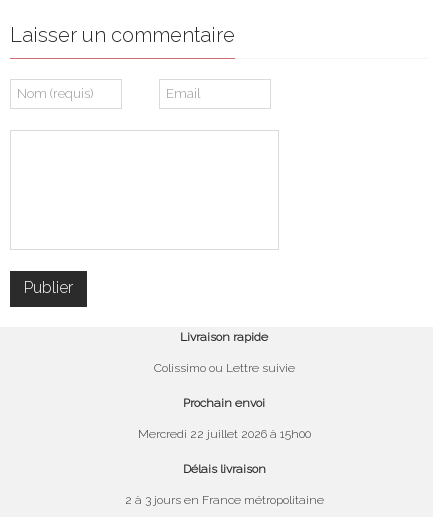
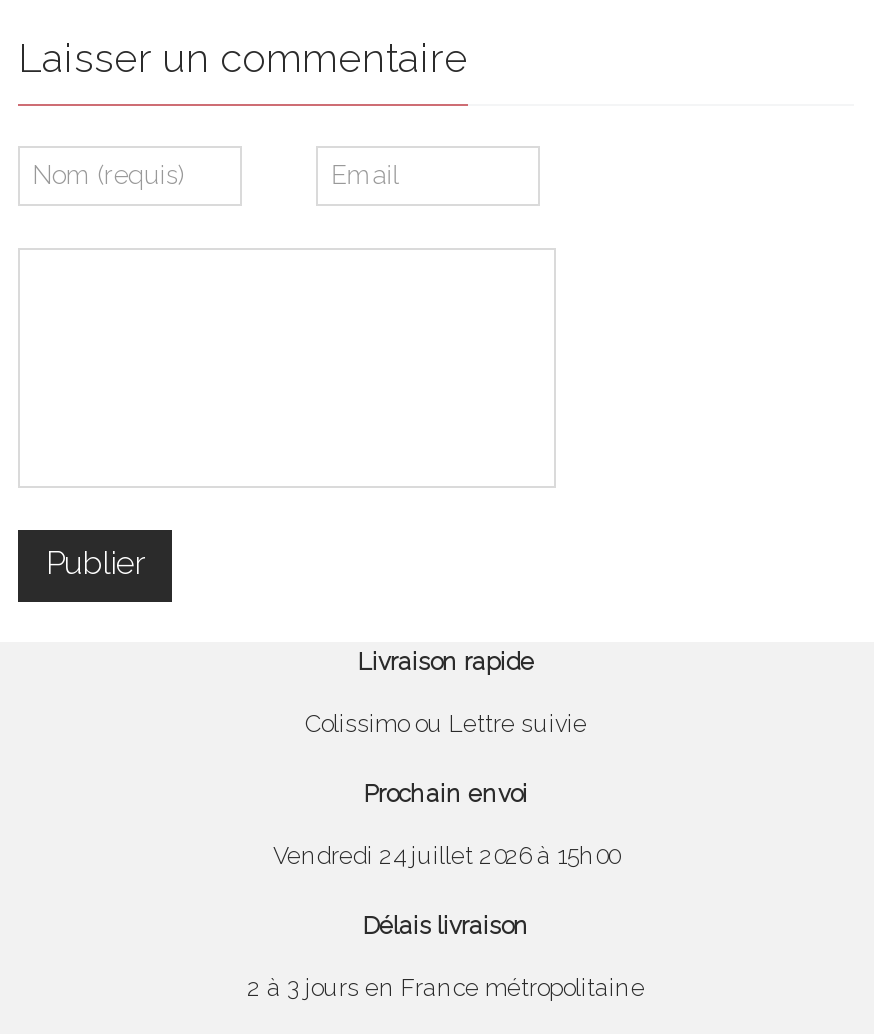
[137,427,310,441] Mercredi 22 juillet 2026 à 15h00 -> [273,841,619,869] Vendredi 24 juillet 2026 à 15h00

